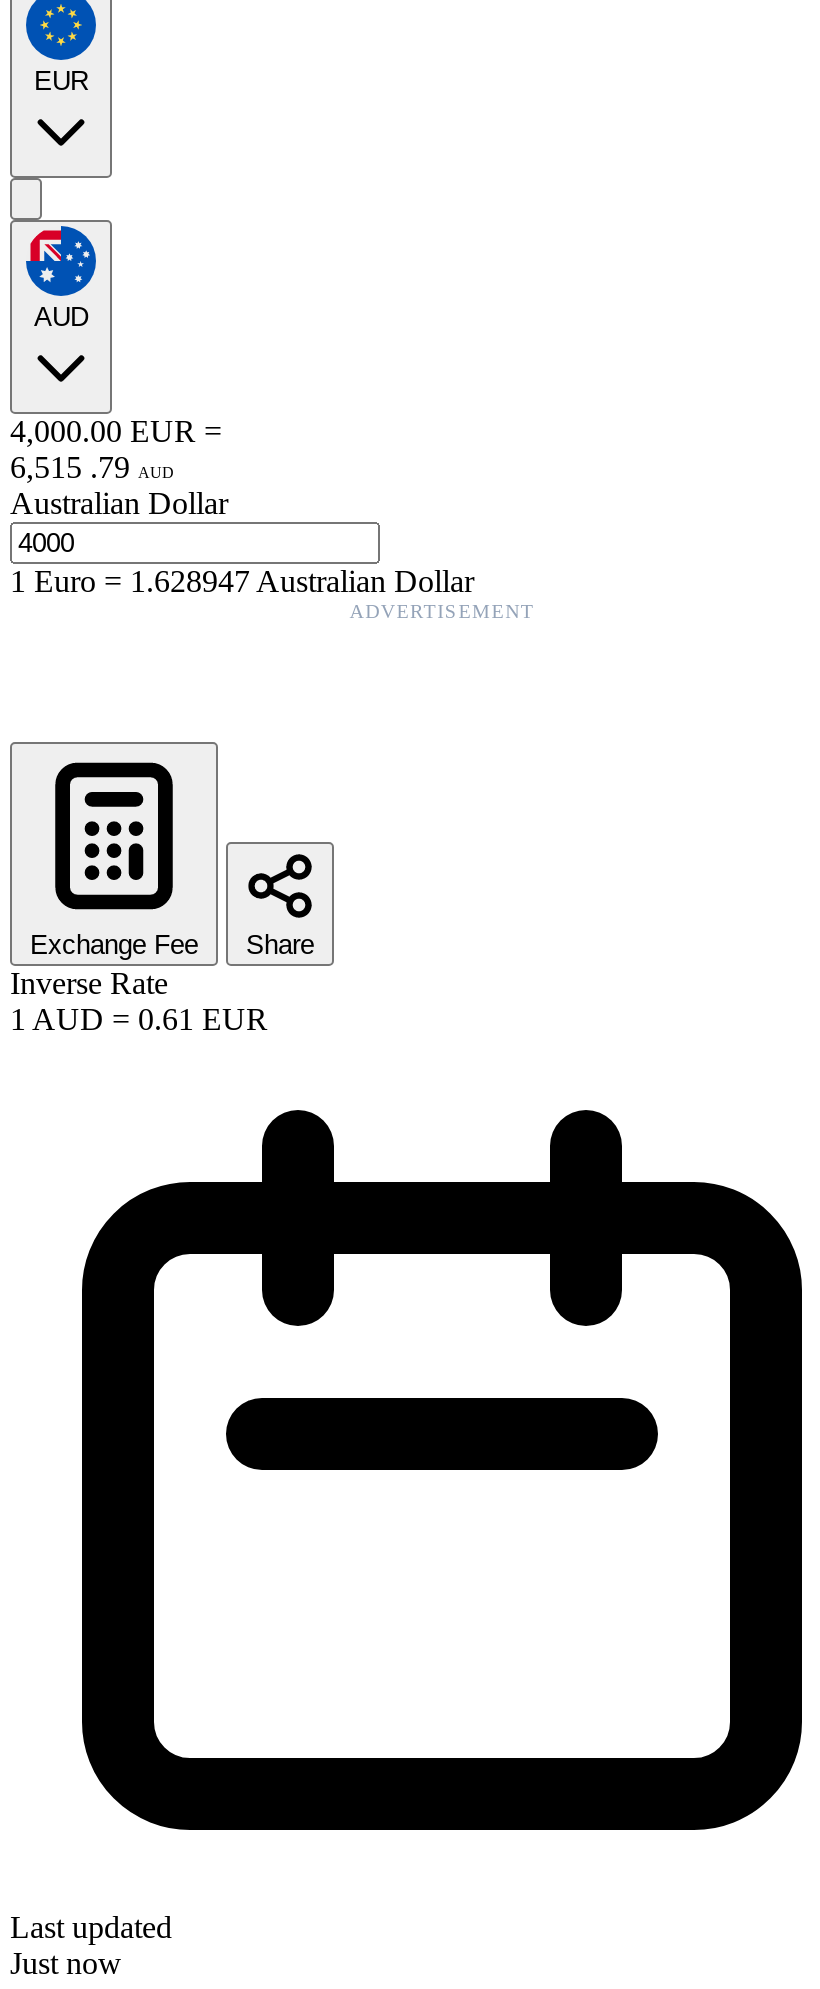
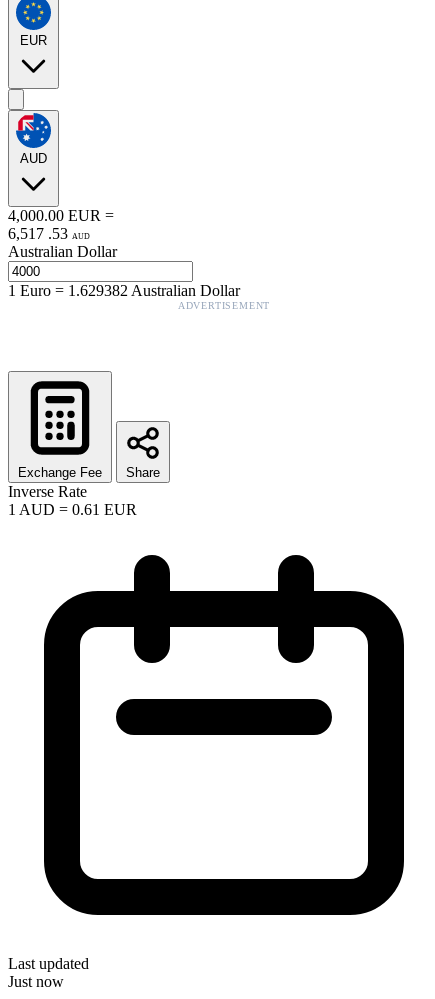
[10,450,174,484] 6,515 . 79 AUD -> [8,225,90,242] 6,517 . 53 AUD
[10,564,474,598] 1Euro=1.628947 Australian Dollar -> [8,282,240,299] 1Euro=1.629382 Australian Dollar

